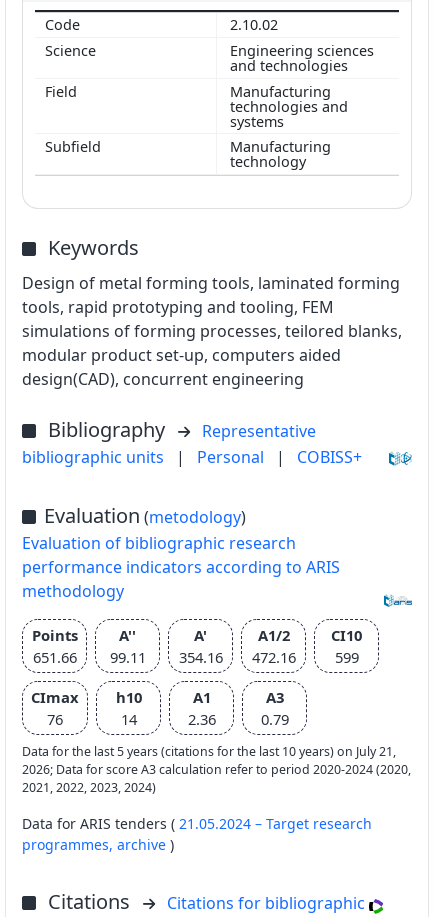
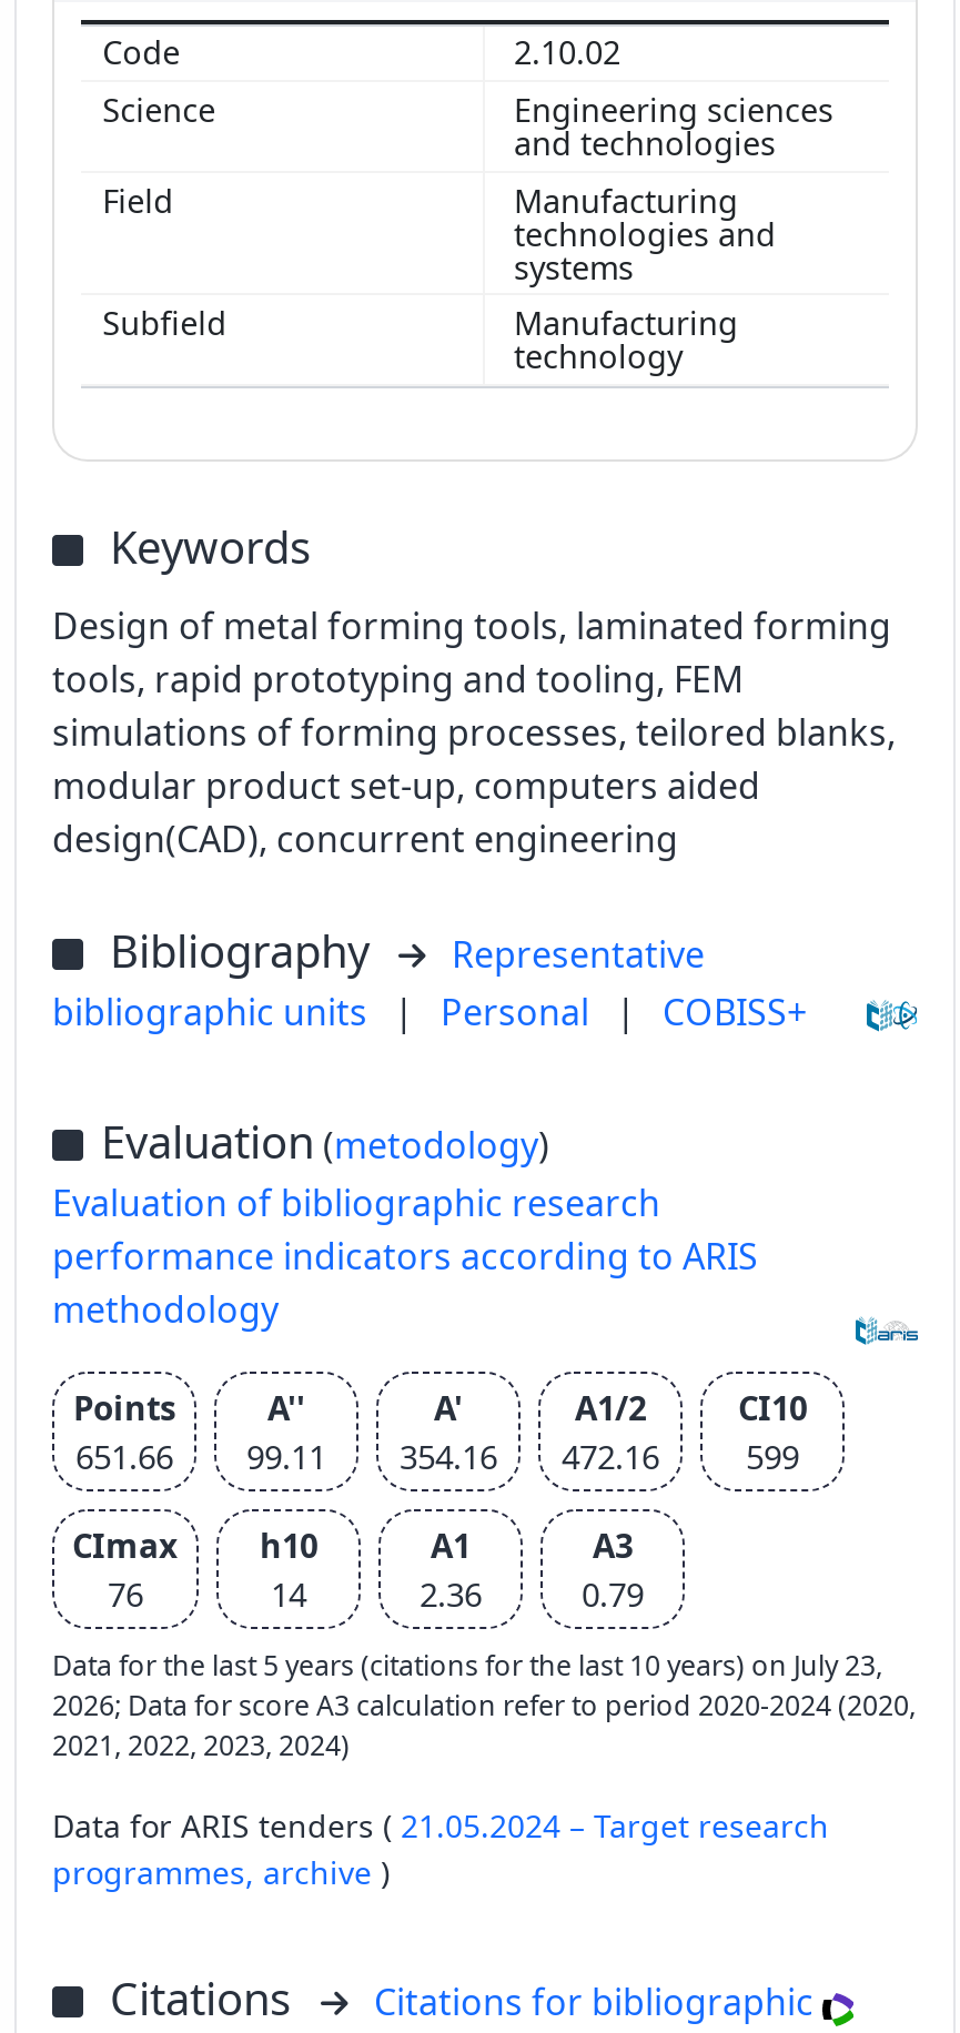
[22,743,396,760] Data for the last 5 years (citations for the last 10 years) on July 21, -> [52,1647,882,1684] Data for the last 5 years (citations for the last 10 years) on July 23,

